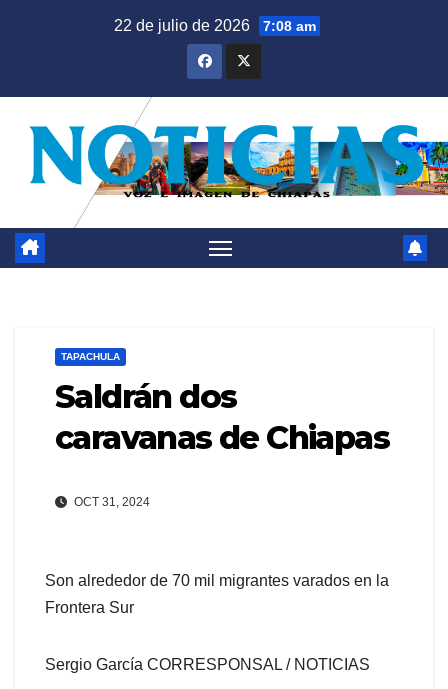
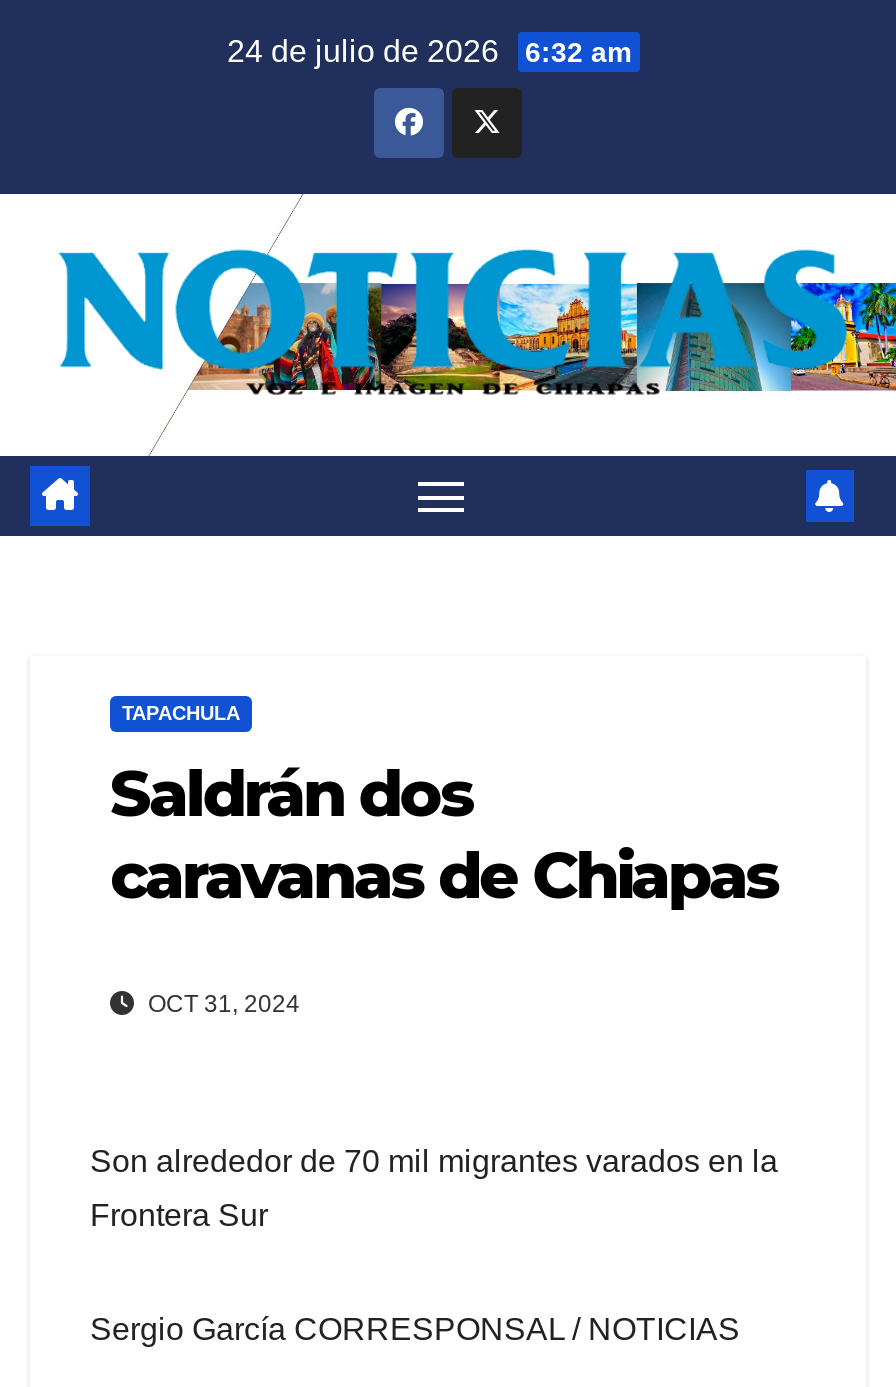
[113,17,315,34] 22 de julio de 2026 7:08 am -> [227,34,631,68] 24 de julio de 2026 6:32 am

